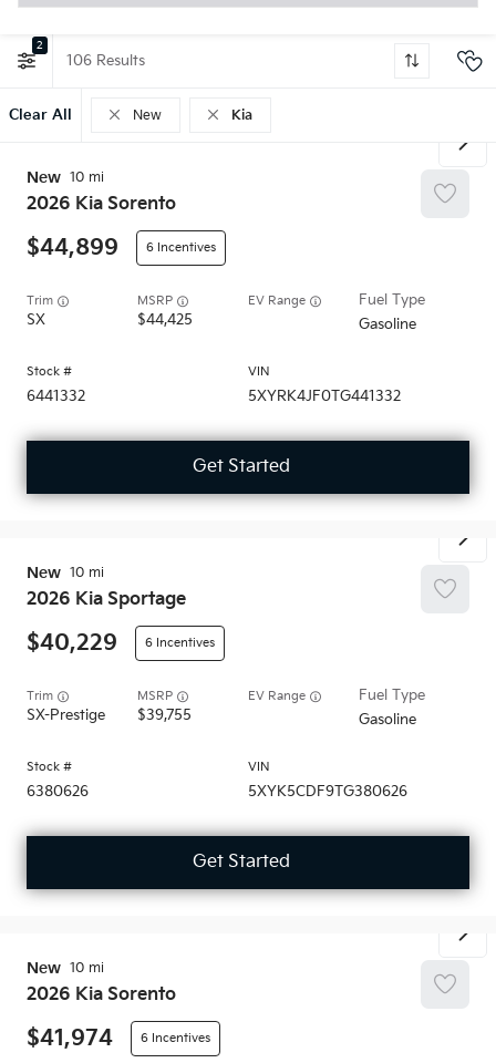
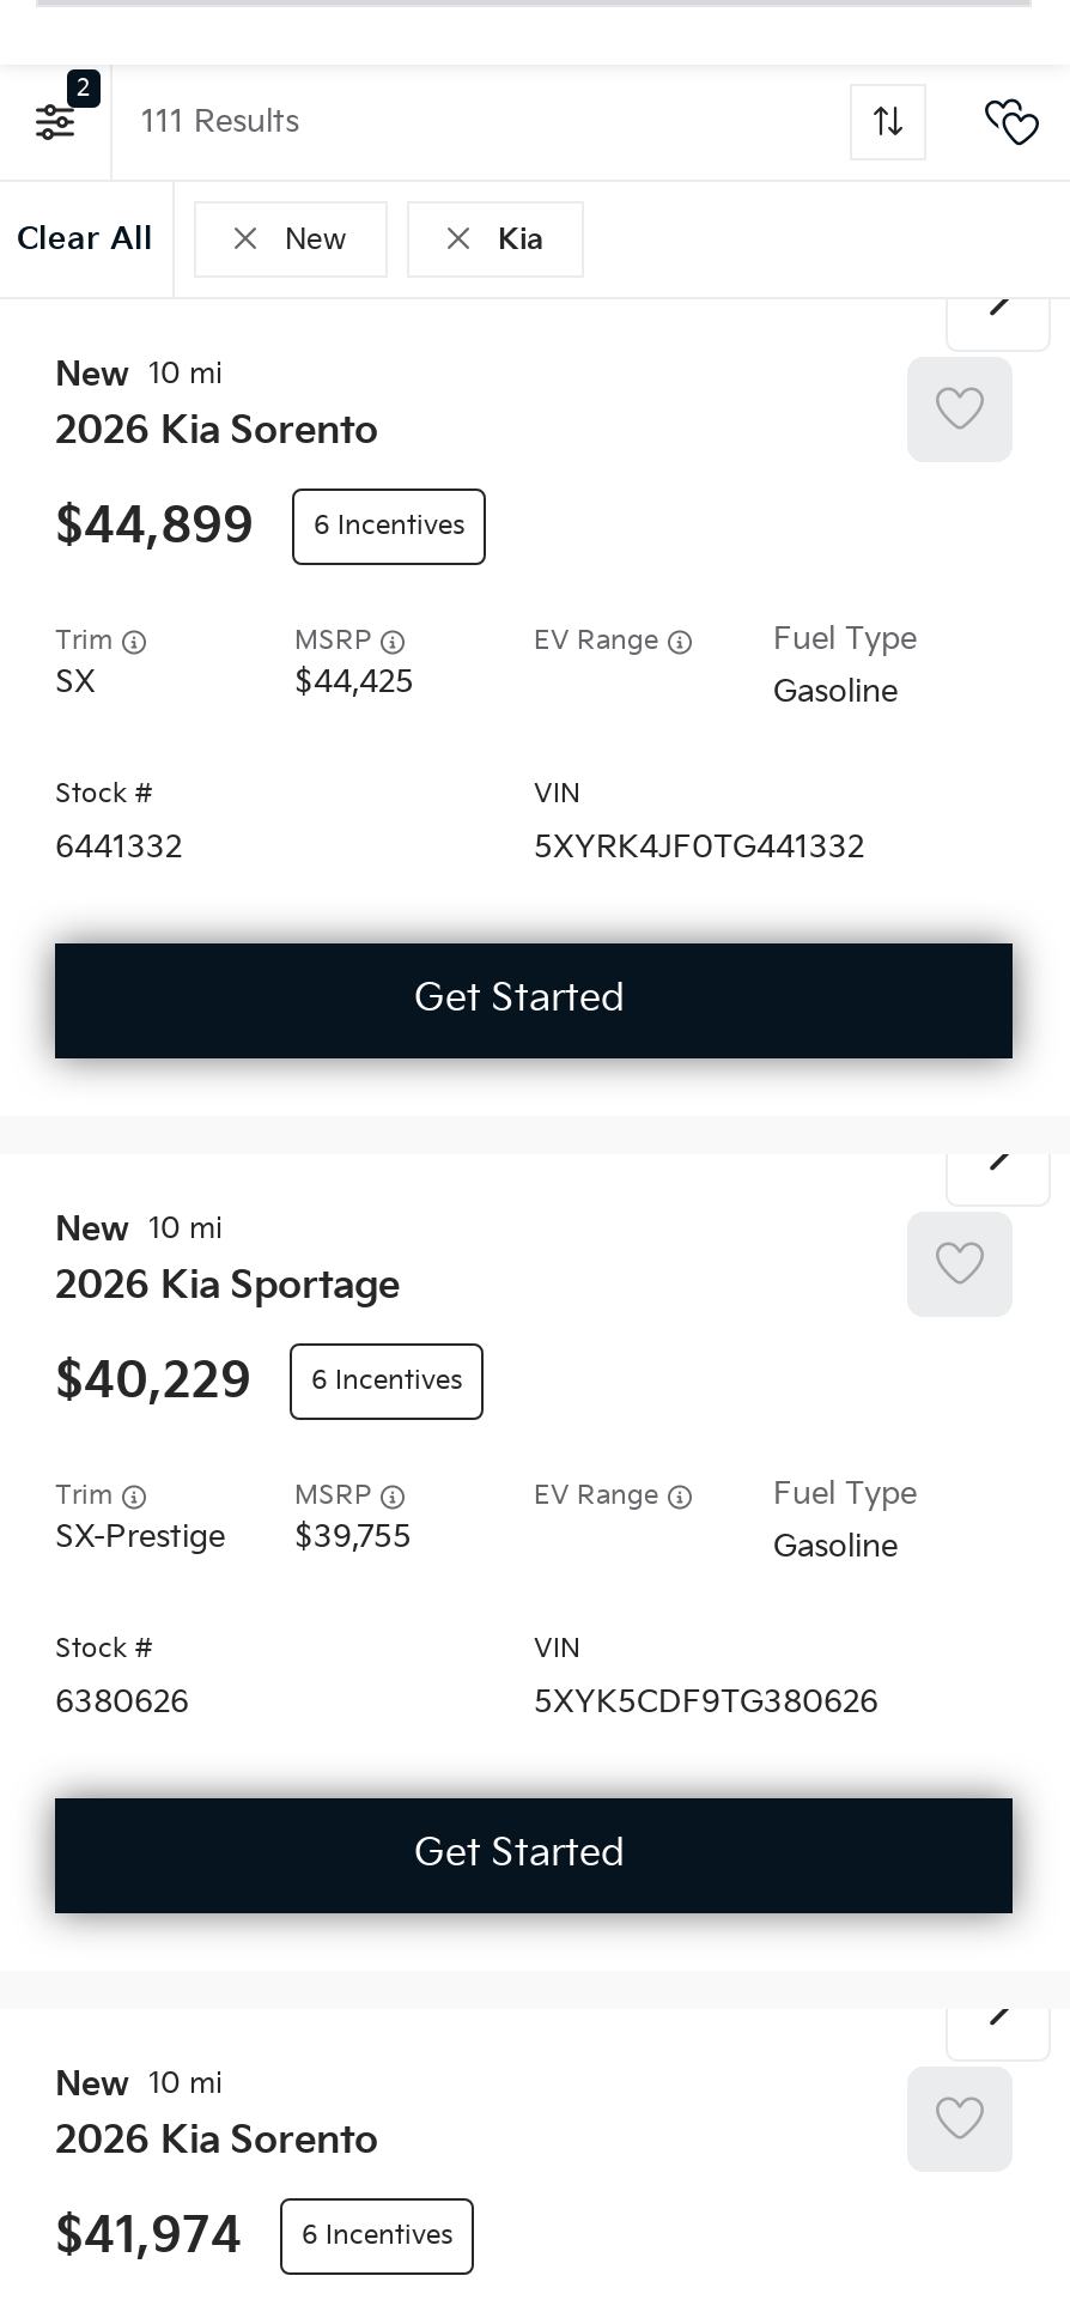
[66,52,92,70] 106 -> [141,103,184,141] 111

